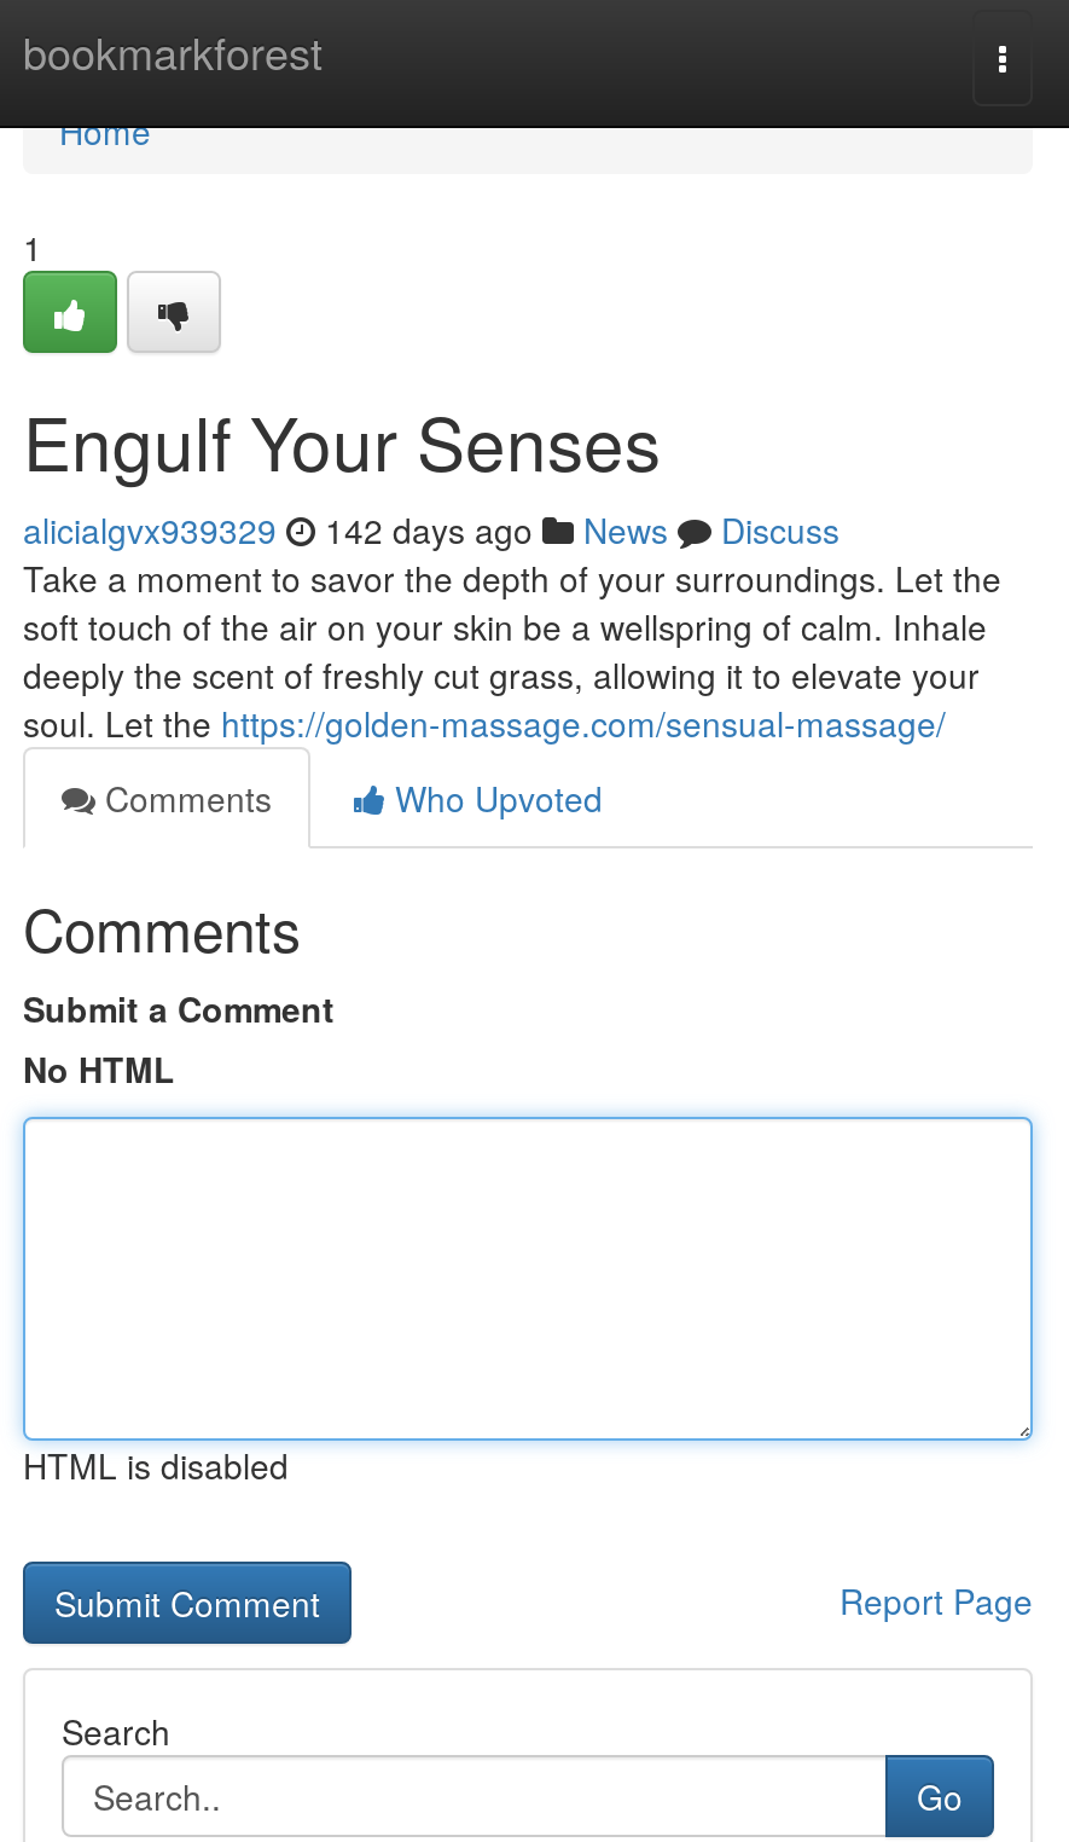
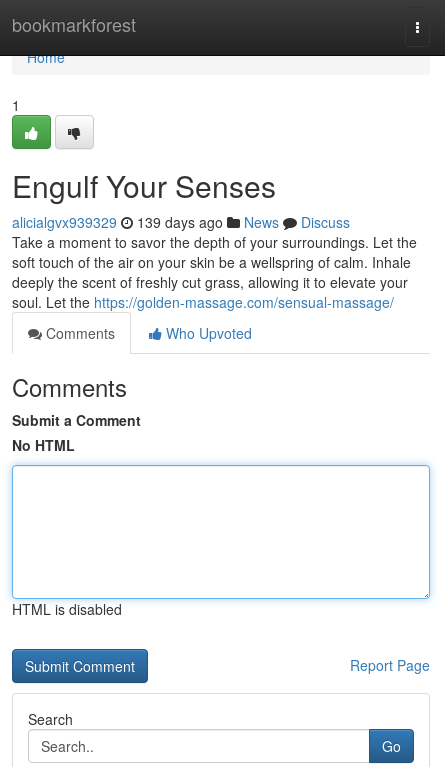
[23,505,839,554] alicialgvx939329 142 days ago News Discuss -> [12,212,350,232] alicialgvx939329 139 days ago News Discuss

